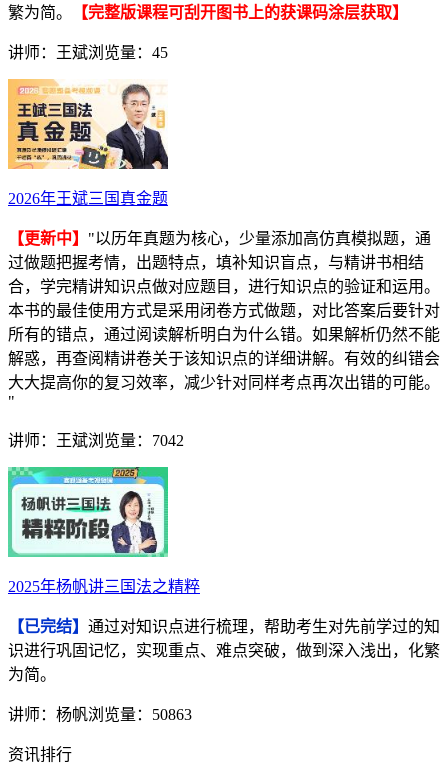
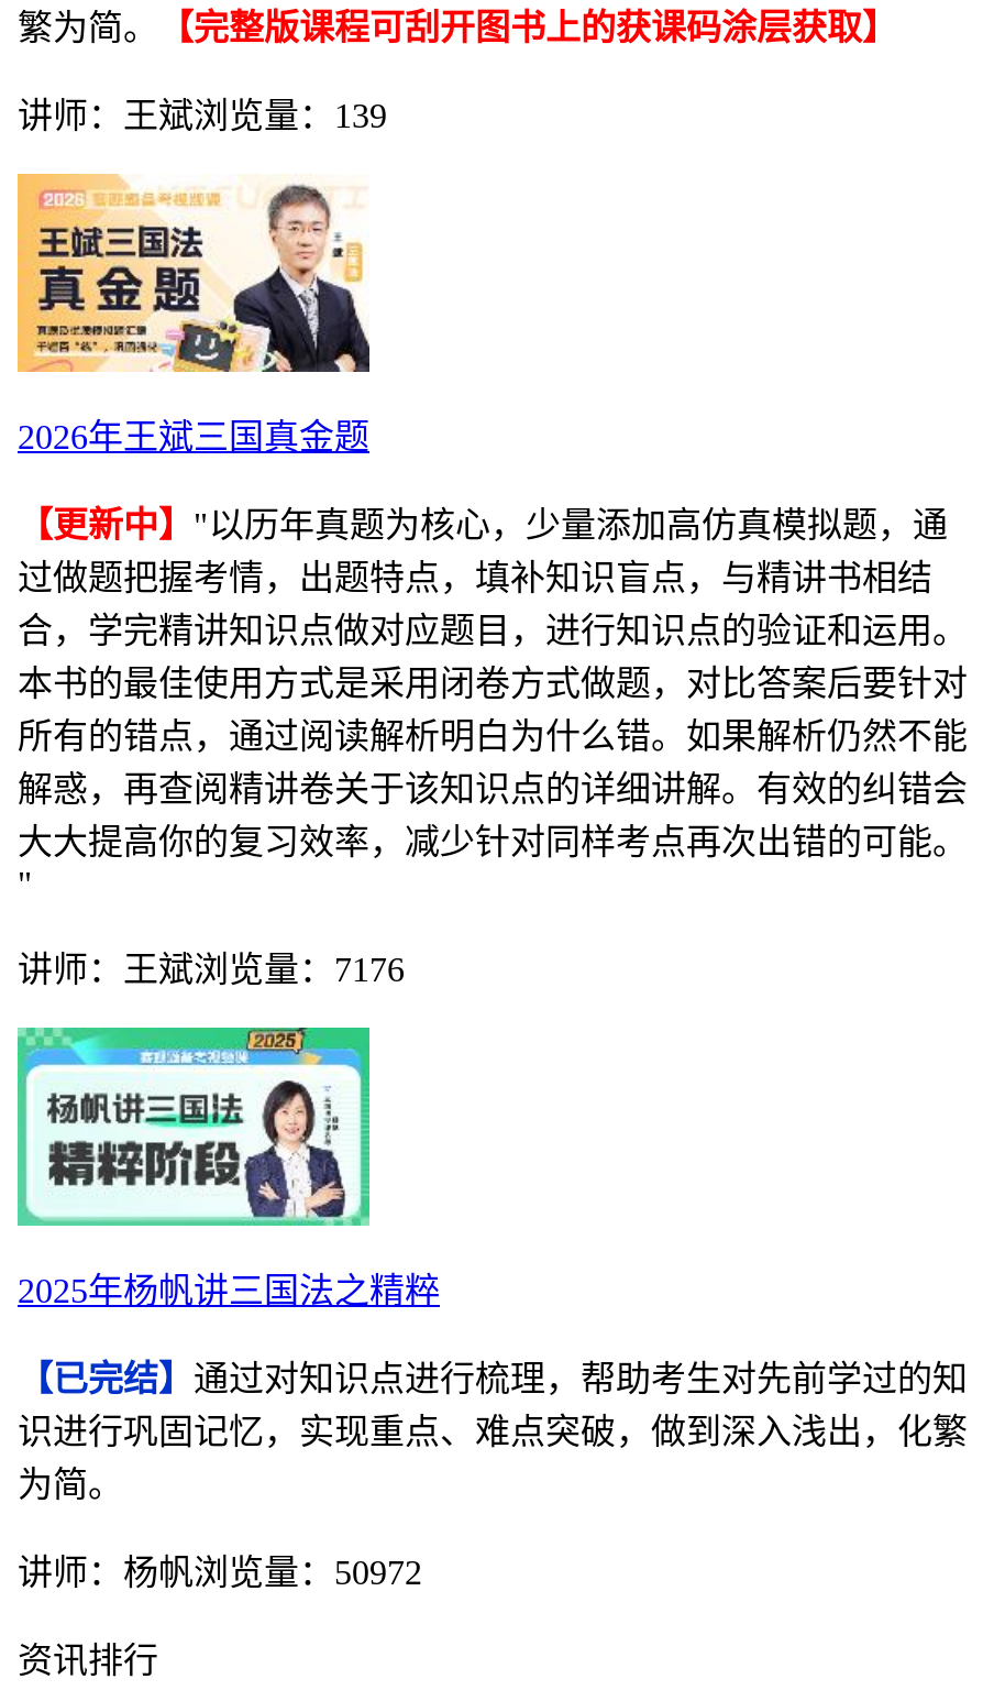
[8,44,168,61] 讲师：王斌浏览量：45 -> [18,97,387,134] 讲师：王斌浏览量：139
[8,432,184,449] 讲师：王斌浏览量：7042 -> [18,951,405,988] 讲师：王斌浏览量：7176
[8,706,192,723] 讲师：杨帆浏览量：50863 -> [18,1554,422,1591] 讲师：杨帆浏览量：50972

